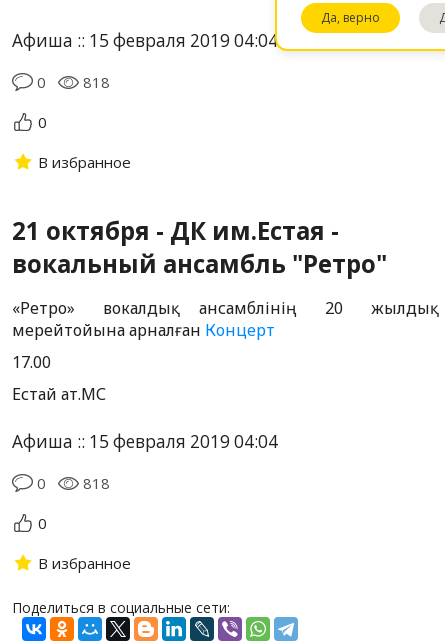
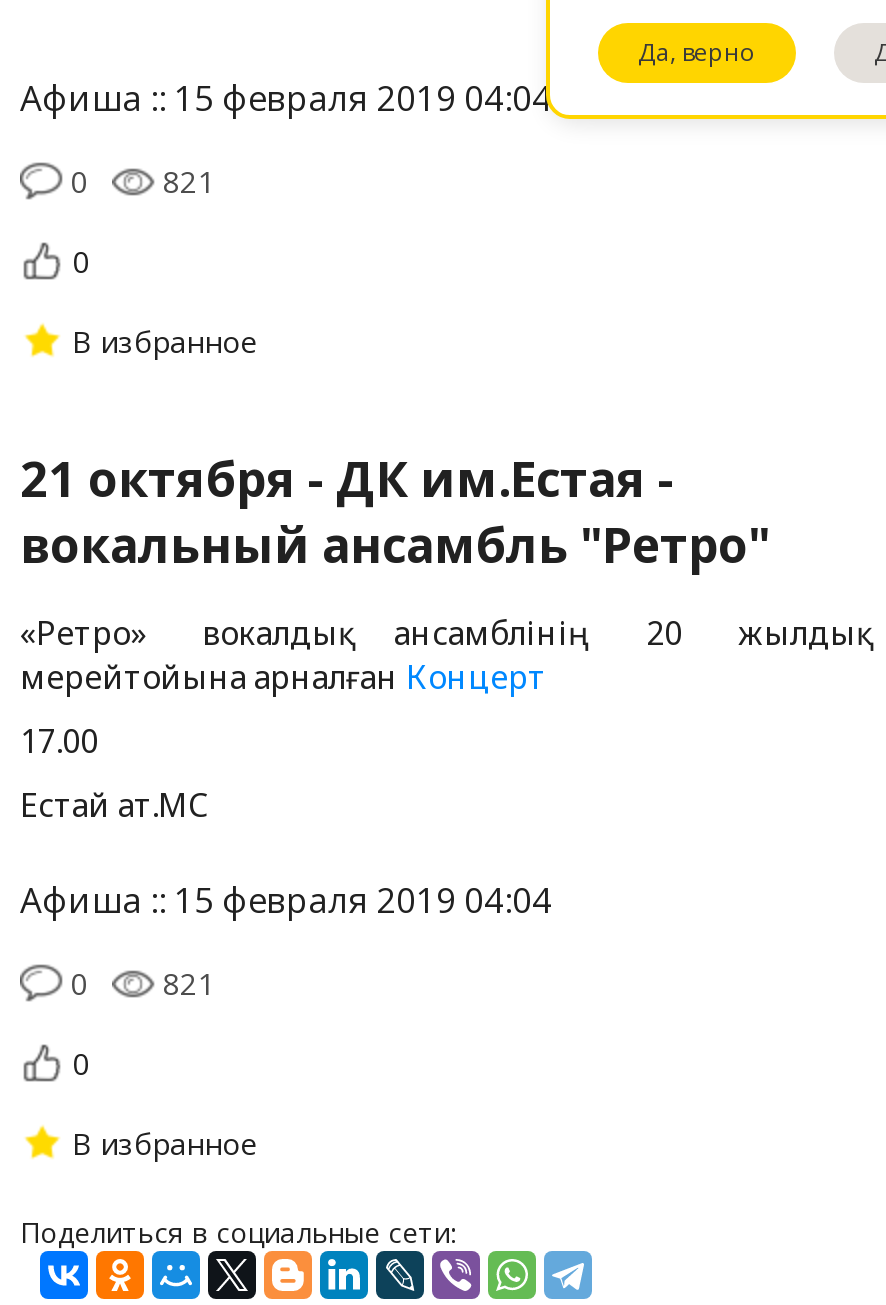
[37,72,110,92] 0 818 -> [70,161,216,201] 0 821
[37,473,110,493] 0 818 -> [70,963,216,1003] 0 821

